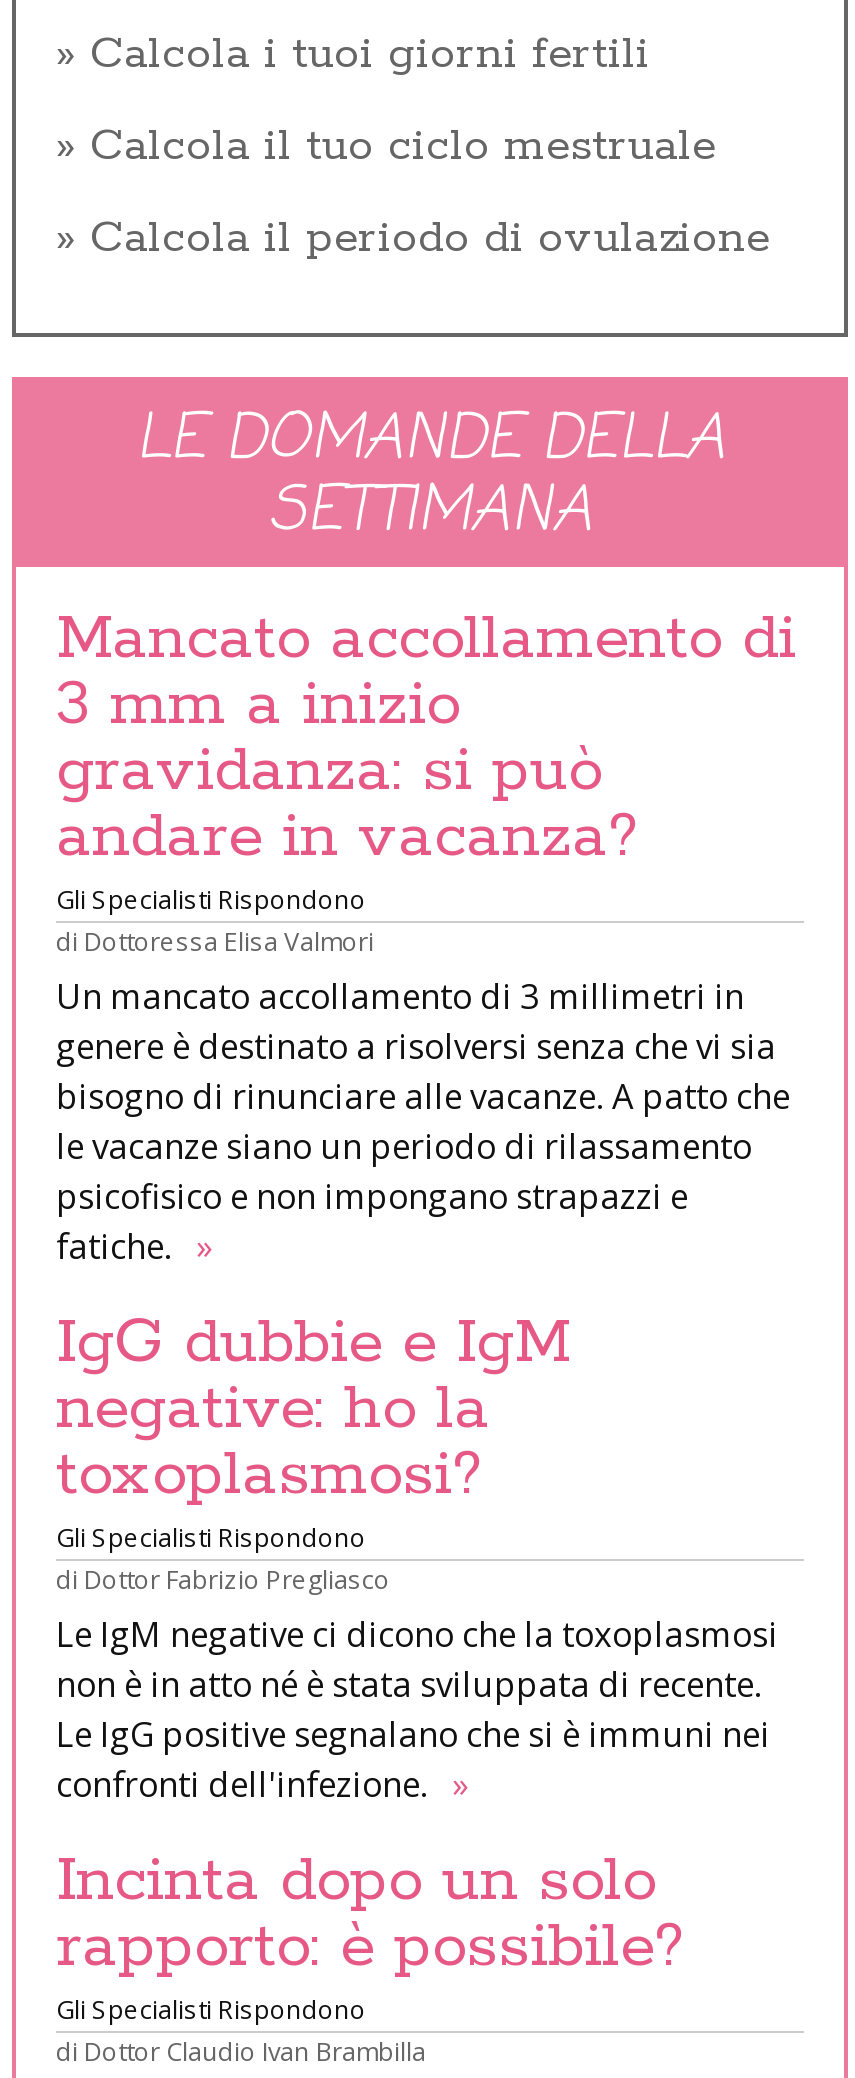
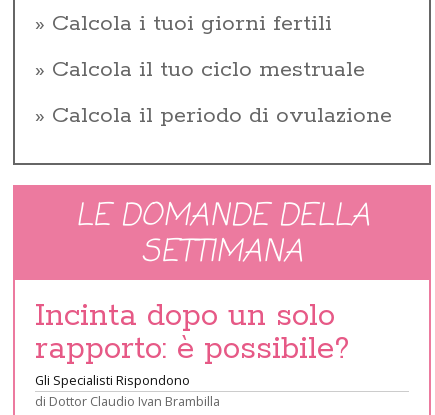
[56,599,796,1807] Mancato accollamento di | 3 mm a inizio | gravidanza: si può | andare in vacanza? | Gli Specialisti Rispondono | di Dottoressa Elisa Valmori | Un mancato accollamento di 3 millimetri in | genere è destinato a risolversi senza che vi sia | bisogno di rinunciare alle vacanze. A patto che | le vacanze siano un periodo di rilassamento | psicofisico e non impongano strapazzi e | fatiche.» | IgG dubbie e IgM | negative: ho la | toxoplasmosi? | Gli Specialisti Rispondono | di Dottor Fabrizio Pregliasco | Le IgM negative ci dicono che la toxoplasmosi | non è in atto né è stata sviluppata di recente. | Le IgG positive segnalano che si è immuni nei | confronti dell'infezione.» -> none

